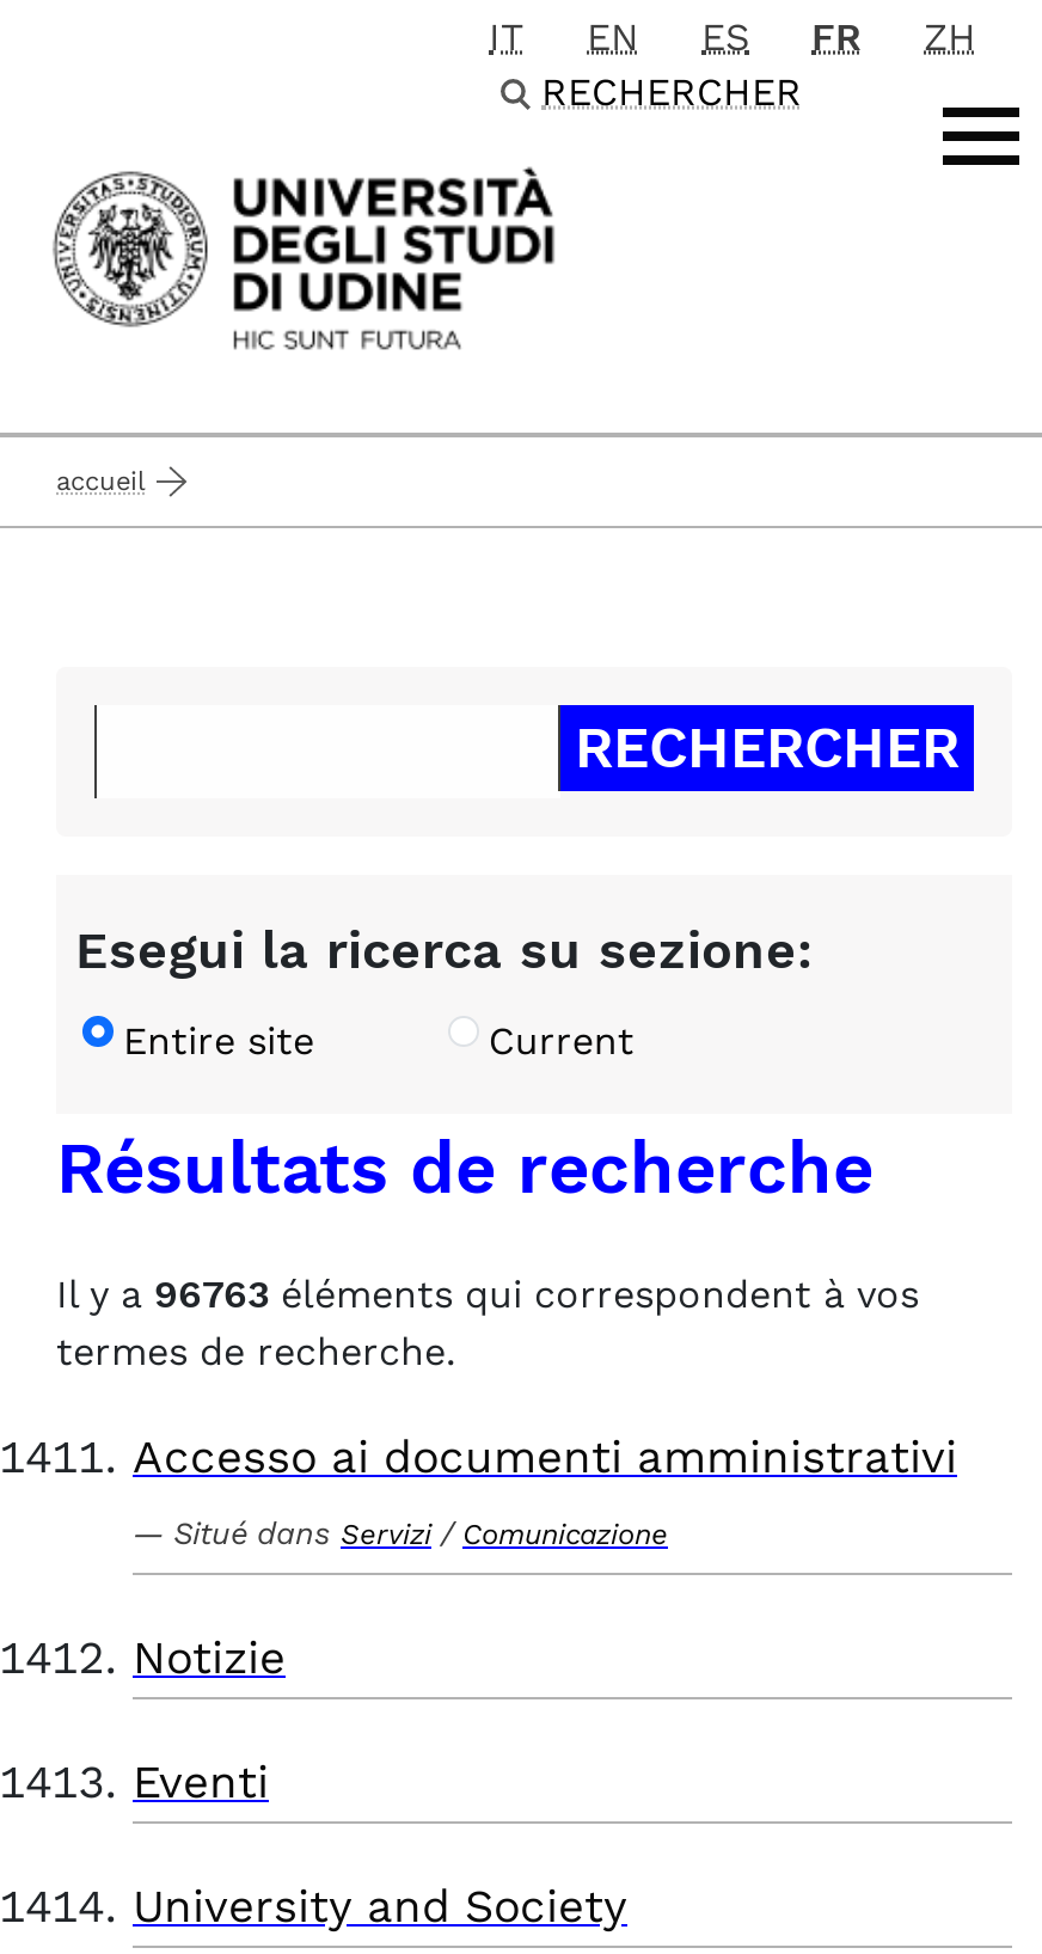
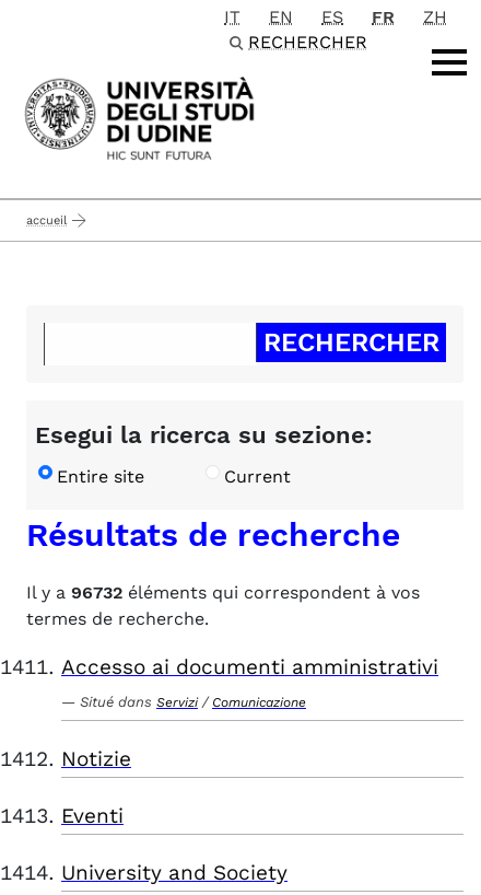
[56,1272,919,1317] Il y a 96763 éléments qui correspondent à vos -> [26,582,420,603] Il y a 96732 éléments qui correspondent à vos

